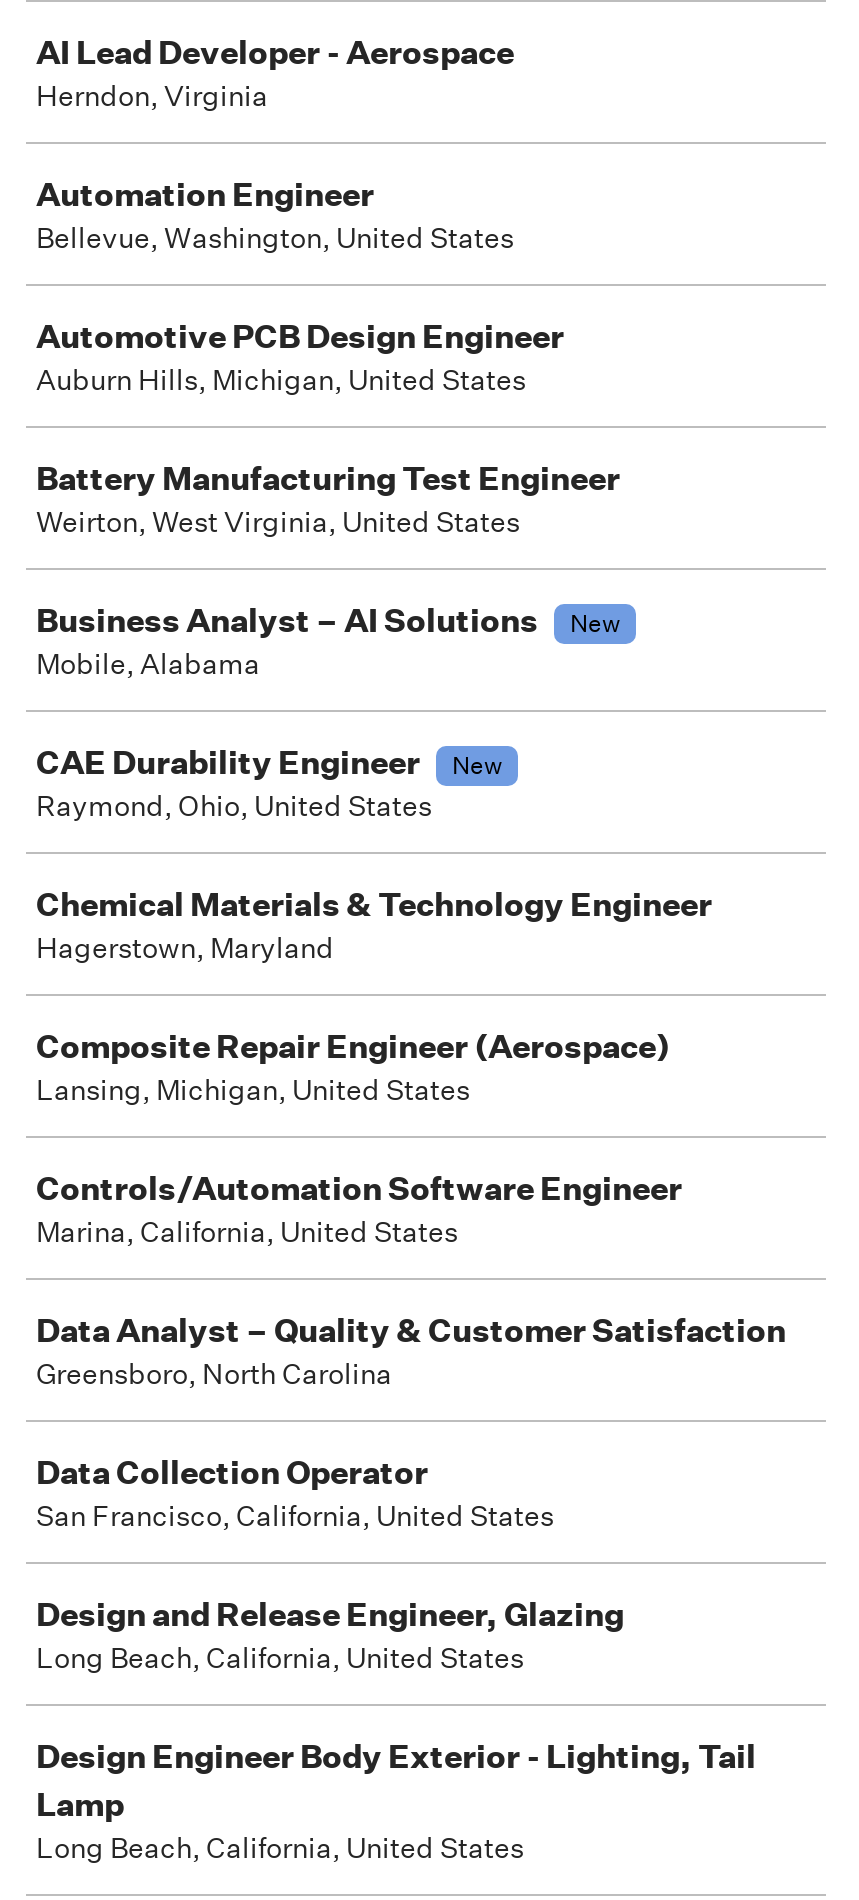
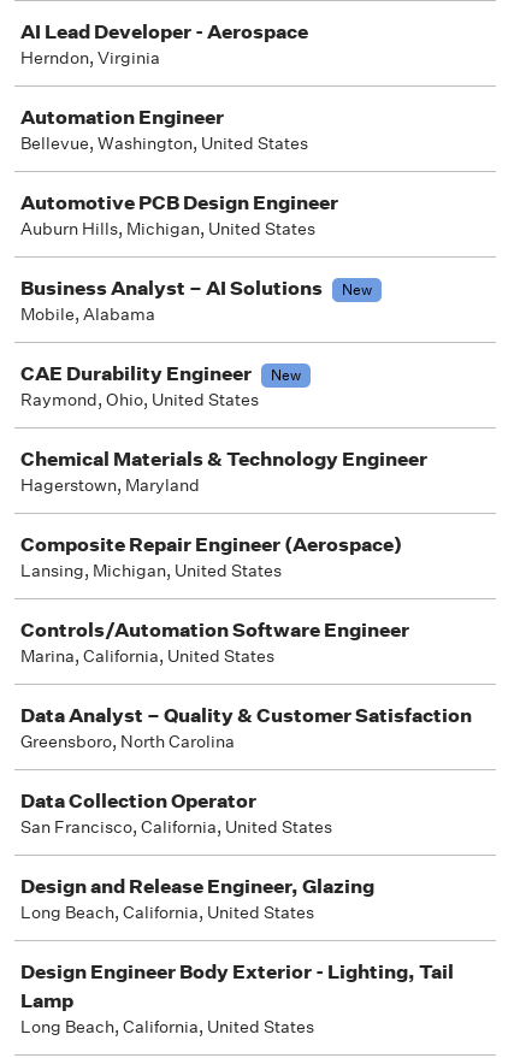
[36,458,620,540] Battery Manufacturing Test Engineer | Weirton, West Virginia, United States -> none

